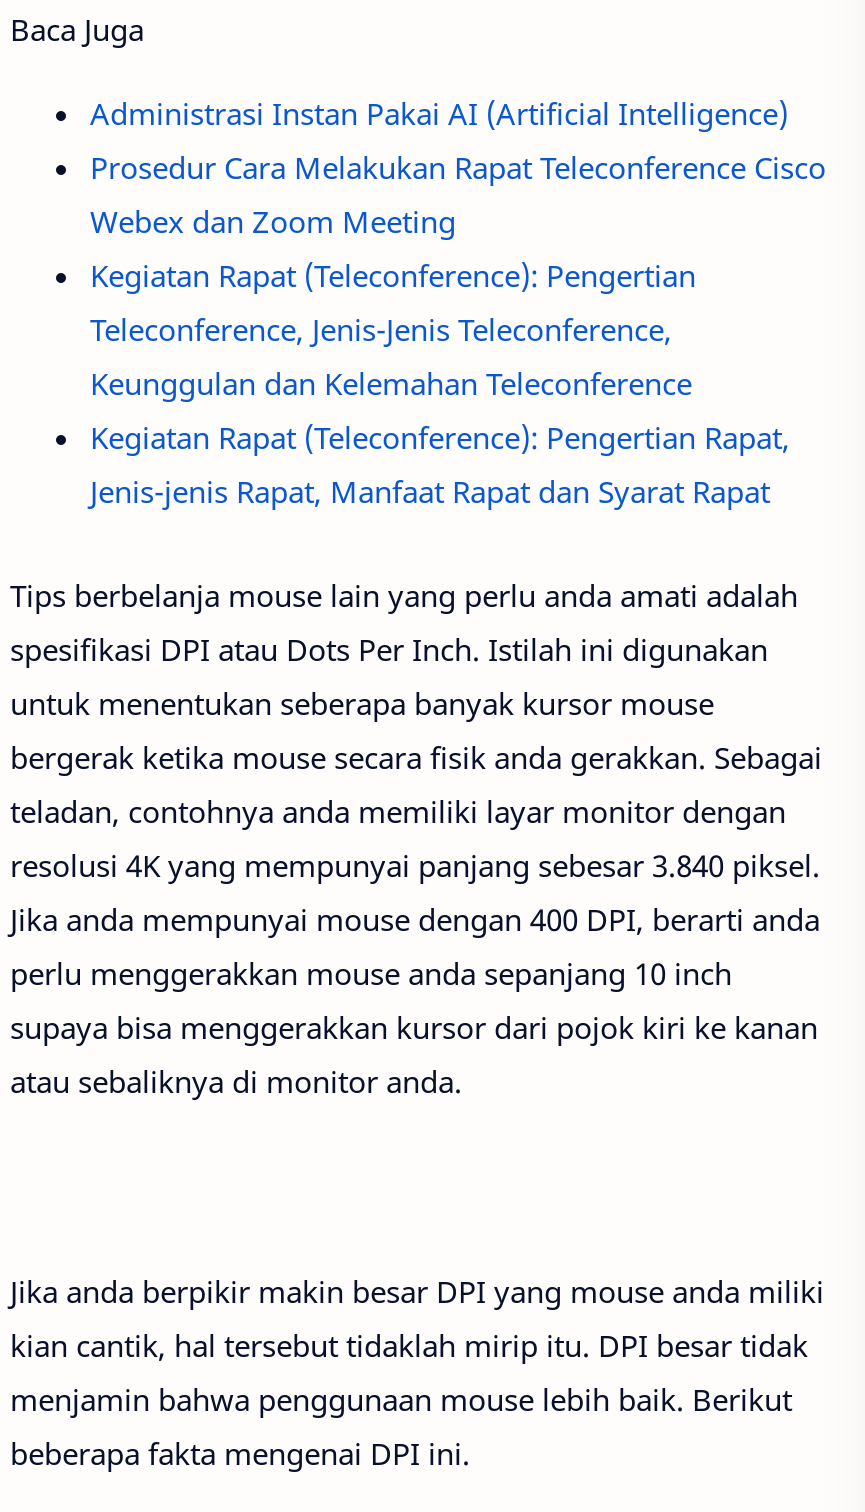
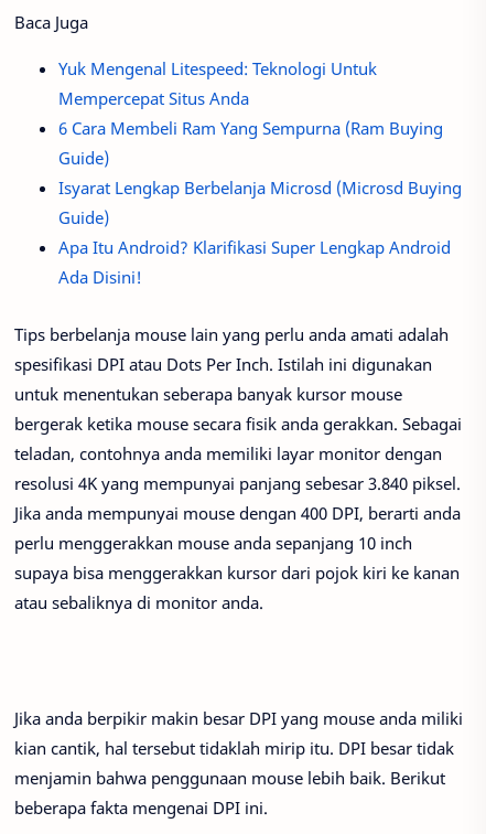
[90,93,826,511] Administrasi Instan Pakai AI (Artificial Intelligence) | Prosedur Cara Melakukan Rapat Teleconference Cisco | Webex dan Zoom Meeting | Kegiatan Rapat (Teleconference): Pengertian | Teleconference, Jenis-Jenis Teleconference, | Keunggulan dan Kelemahan Teleconference | Kegiatan Rapat (Teleconference): Pengertian Rapat, | Jenis-jenis Rapat, Manfaat Rapat dan Syarat Rapat -> [58,57,462,288] Yuk Mengenal Litespeed: Teknologi Untuk | Mempercepat Situs Anda | 6 Cara Membeli Ram Yang Sempurna (Ram Buying | Guide) | Isyarat Lengkap Berbelanja Microsd (Microsd Buying | Guide) | Apa Itu Android? Klarifikasi Super Lengkap Android | Ada Disini!

